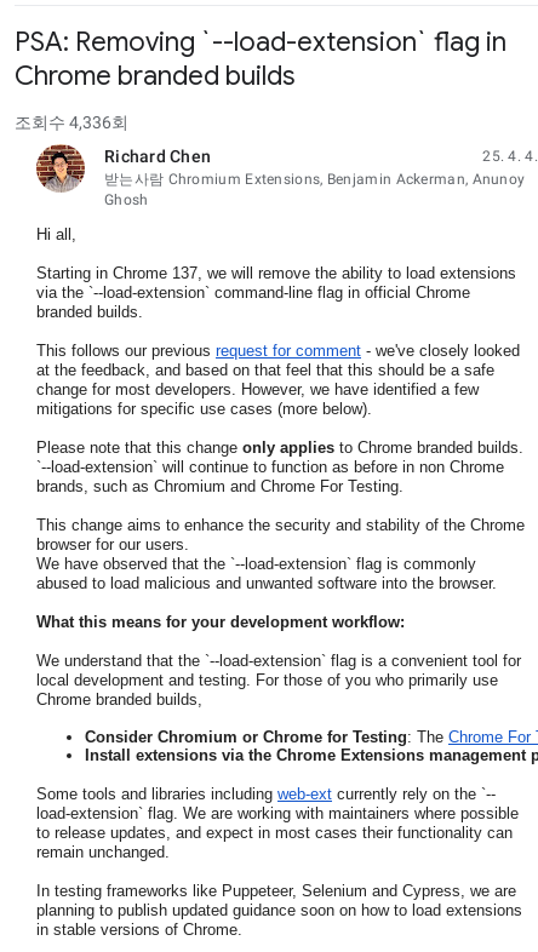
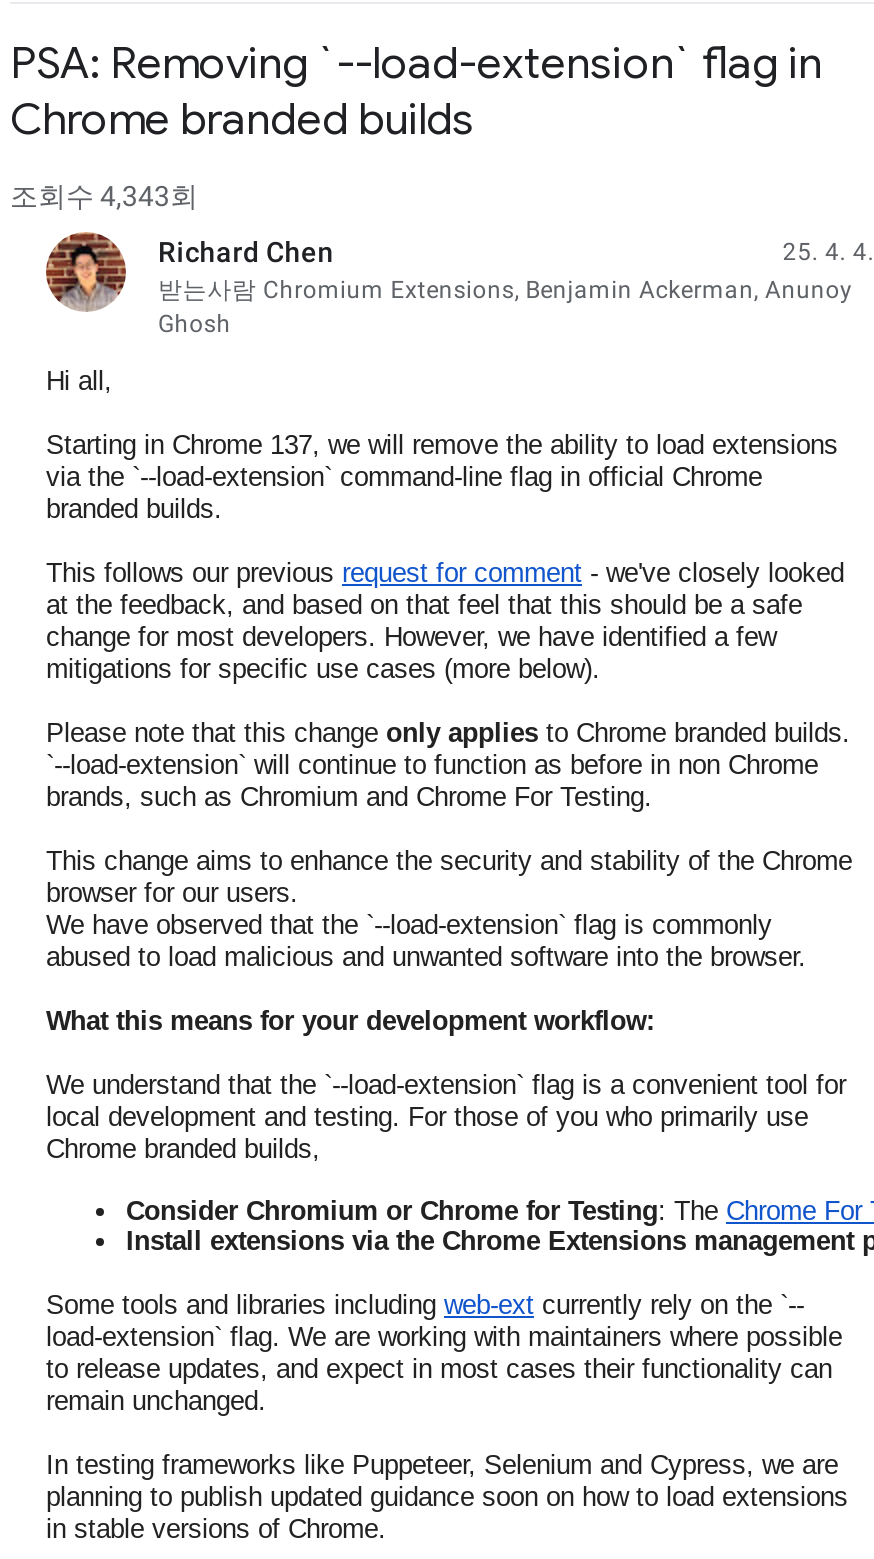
[15,113,128,132] 조회수 4,336회 -> [10,180,198,212] 조회수 4,343회

